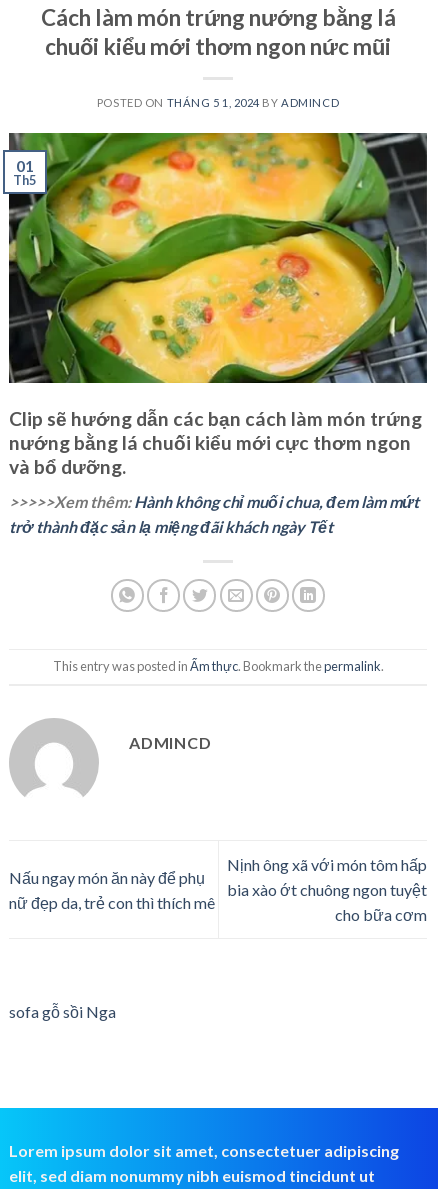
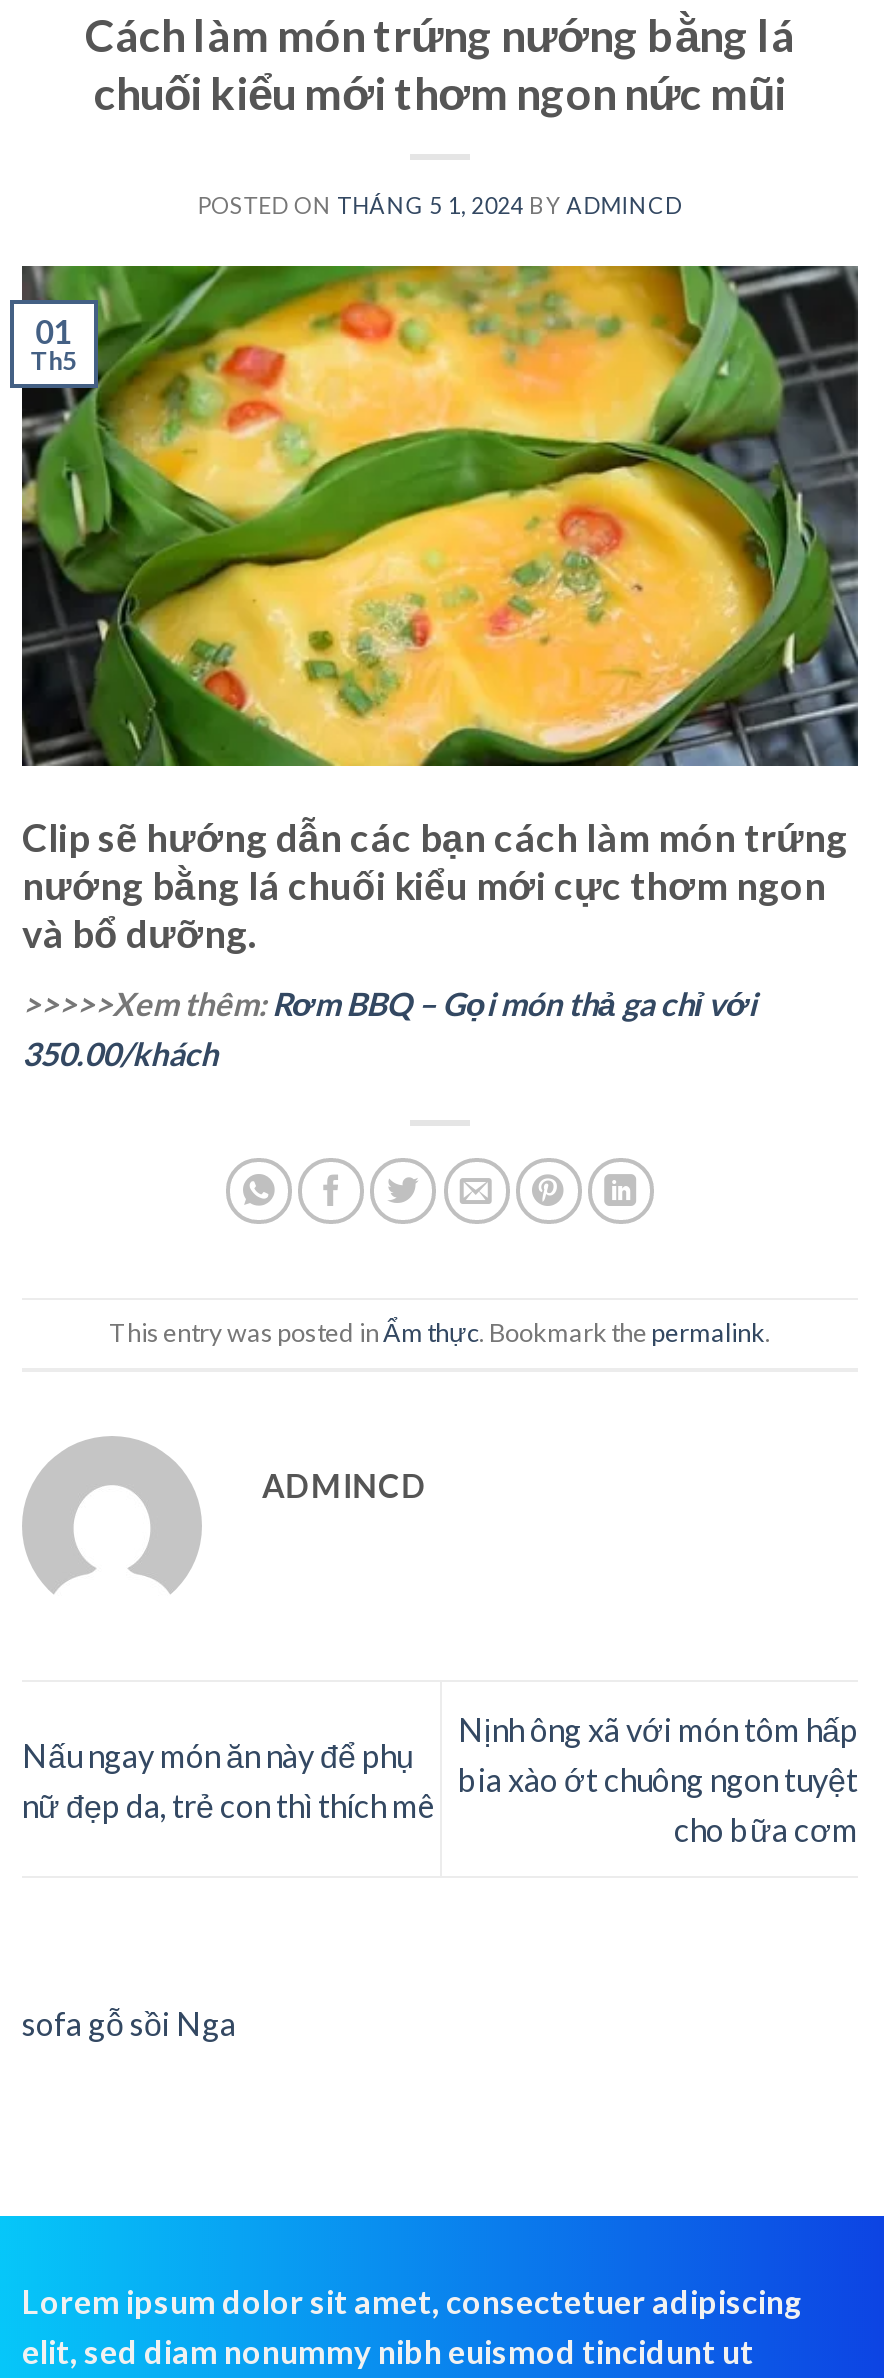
[9,492,419,536] >>>>>Xem thêm: Hành không chỉ muối chua, đem làm mứt | trở thành đặc sản lạ miệng đãi khách ngày Tết -> [22,984,756,1072] >>>>>Xem thêm: Rơm BBQ – Gọi món thả ga chỉ với | 350.00/khách

